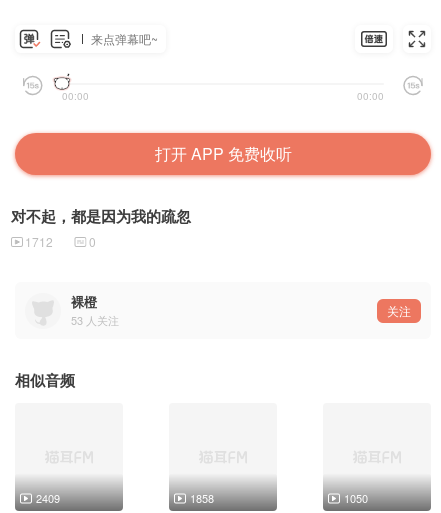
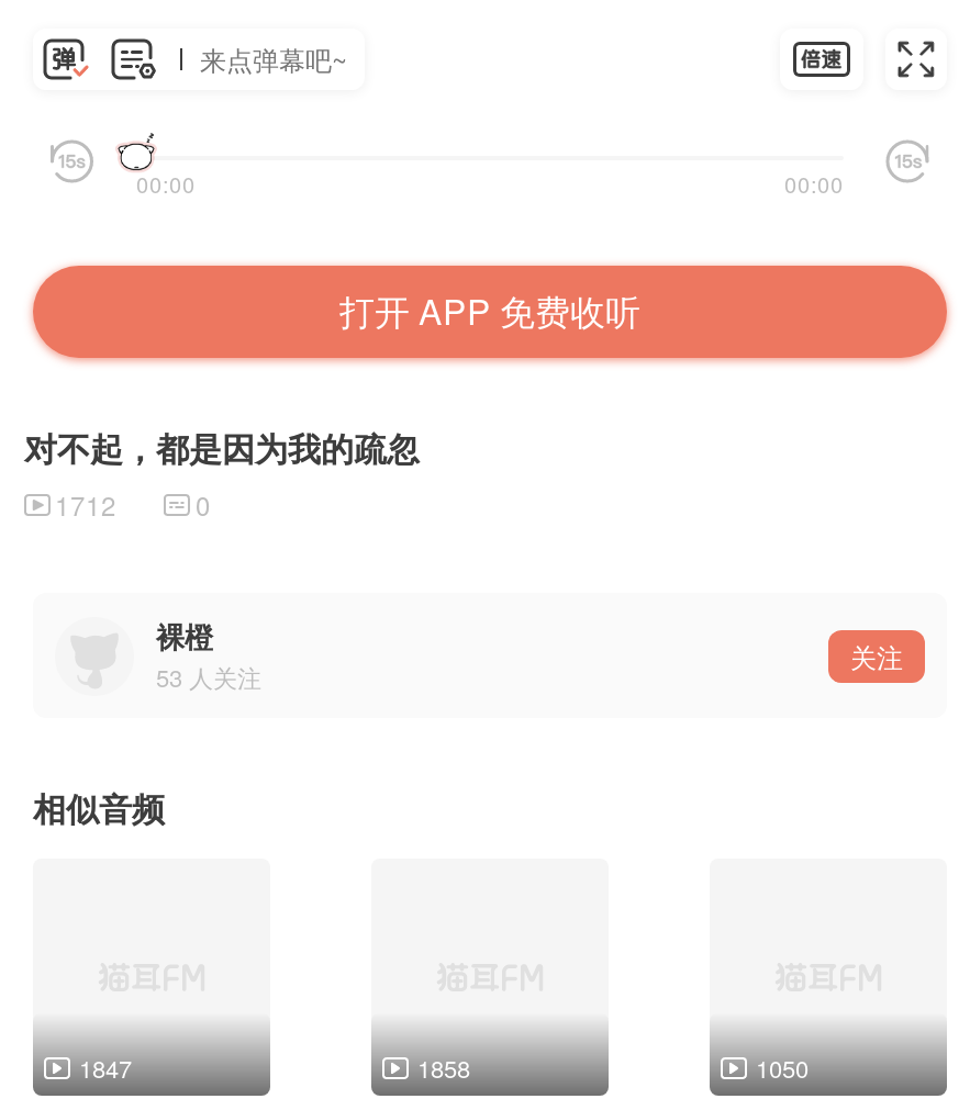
[36,490,60,506] 2409 -> [79,1050,132,1085] 1847

